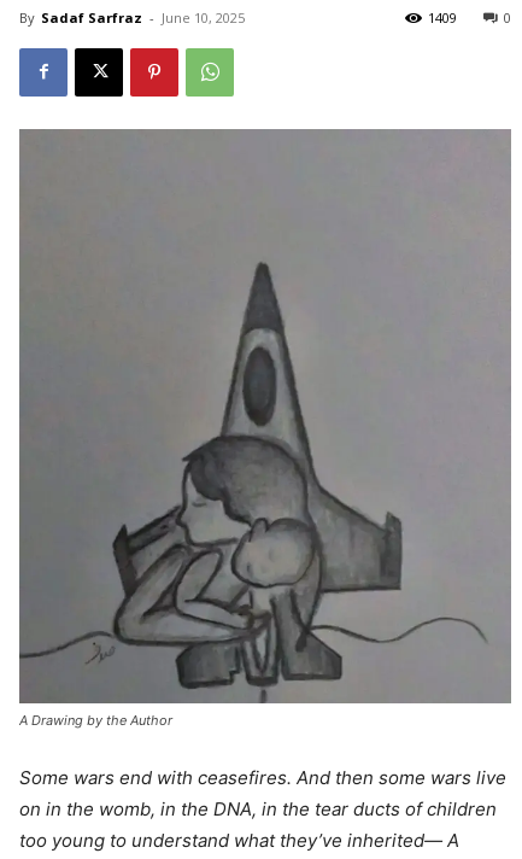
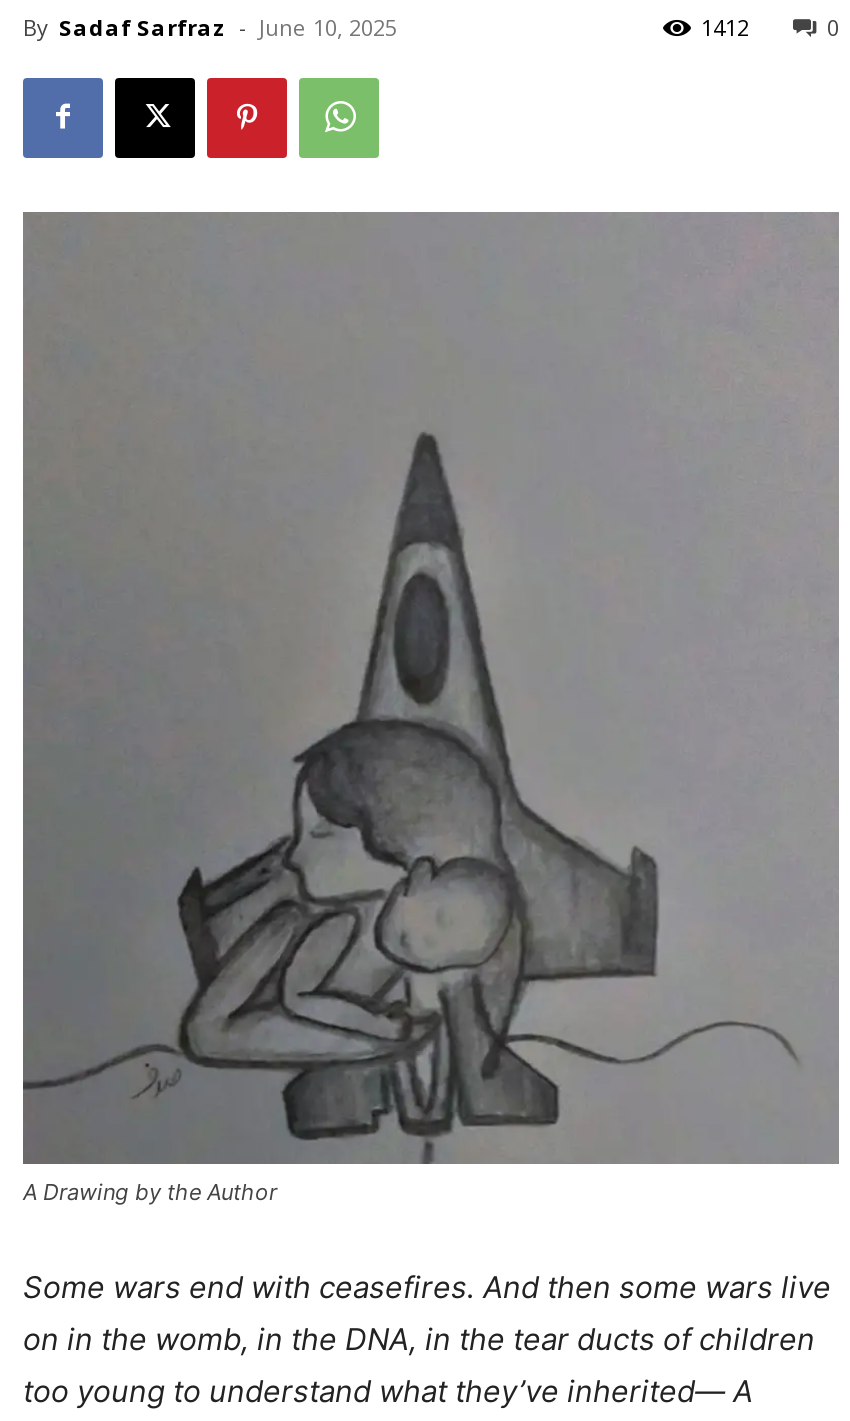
[428,8,457,26] 1409 -> [701,11,749,41] 1412

